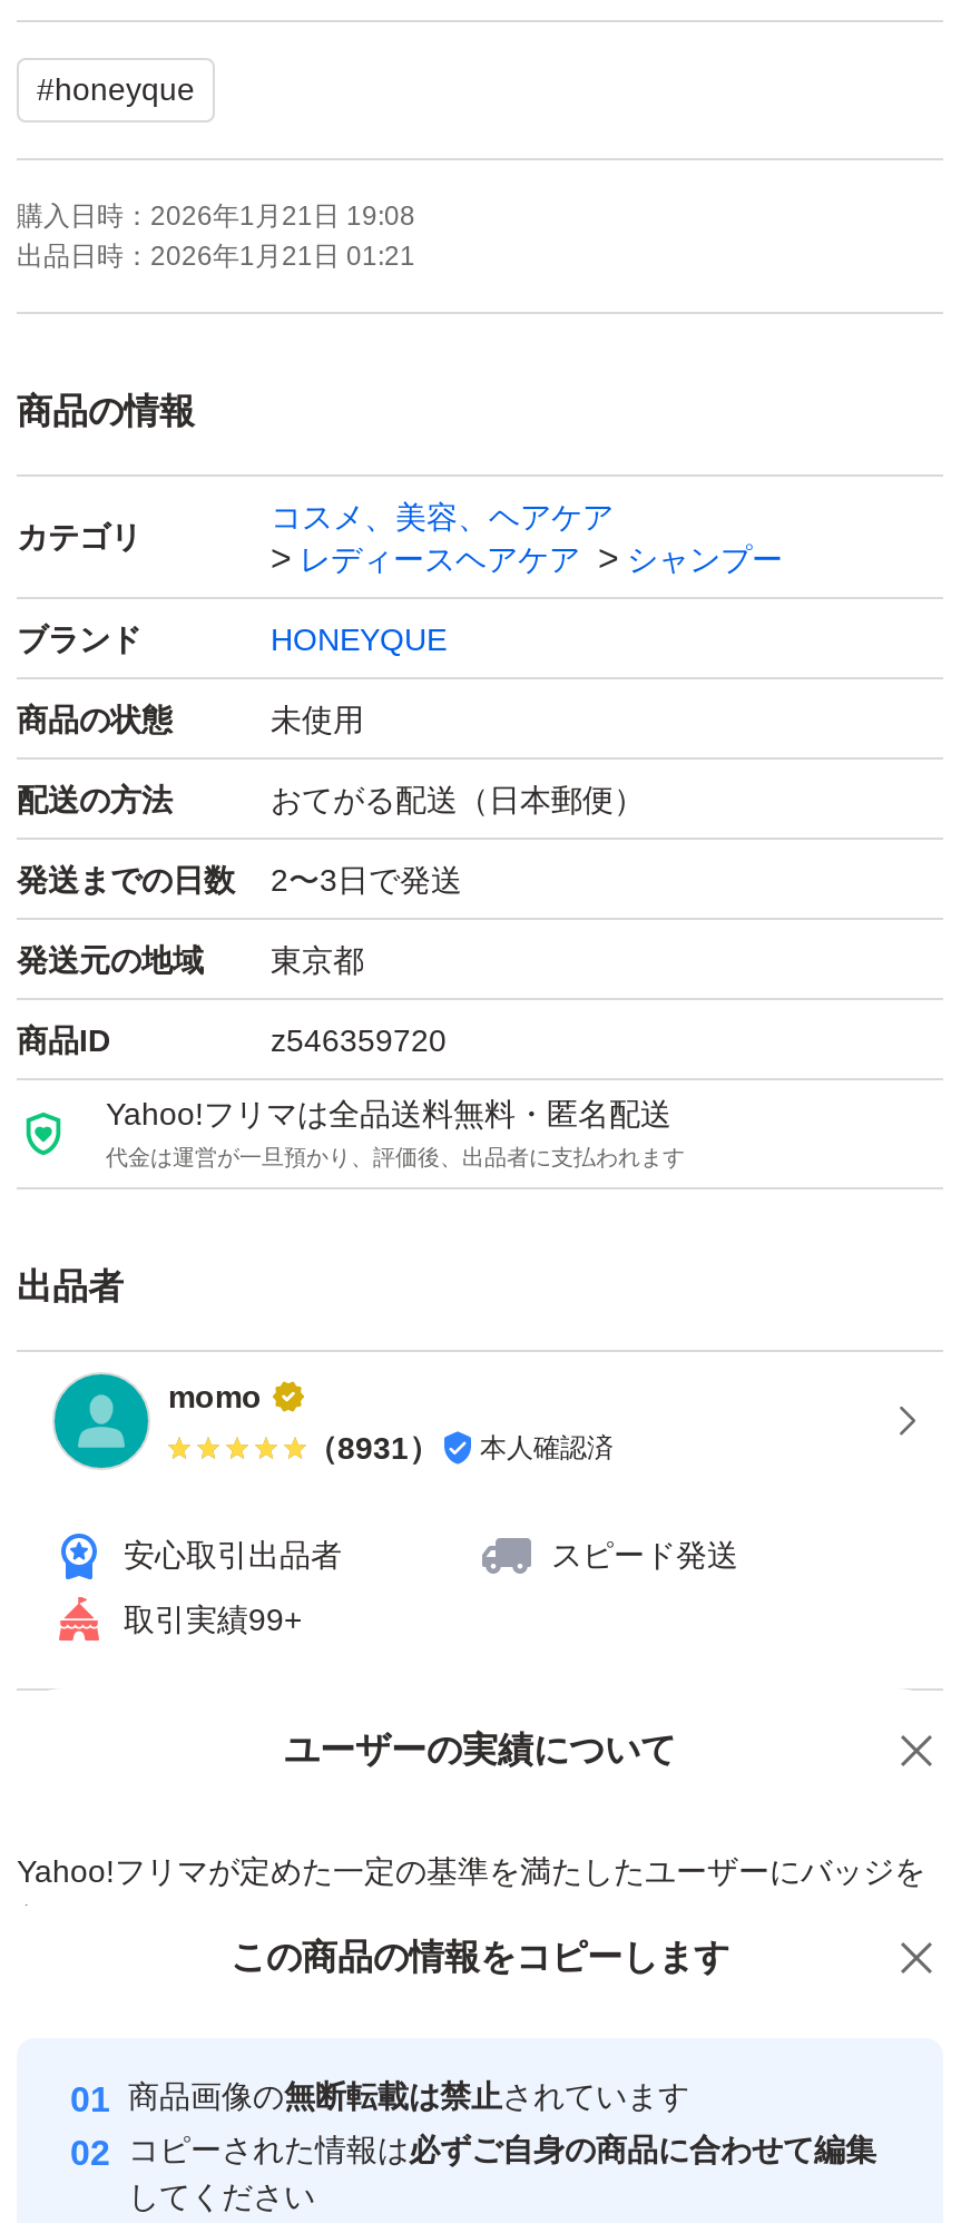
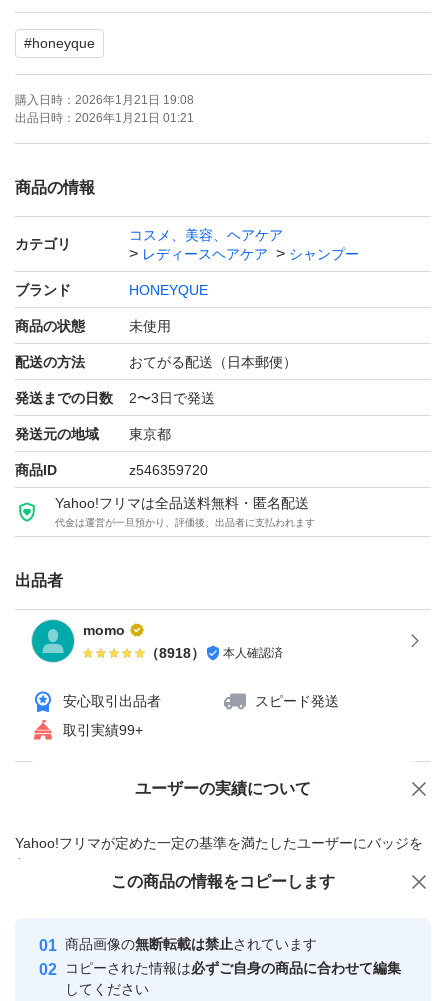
[306,1430,614,1465] （8931） 本人確認済 -> [145,645,283,661] （8918） 本人確認済

